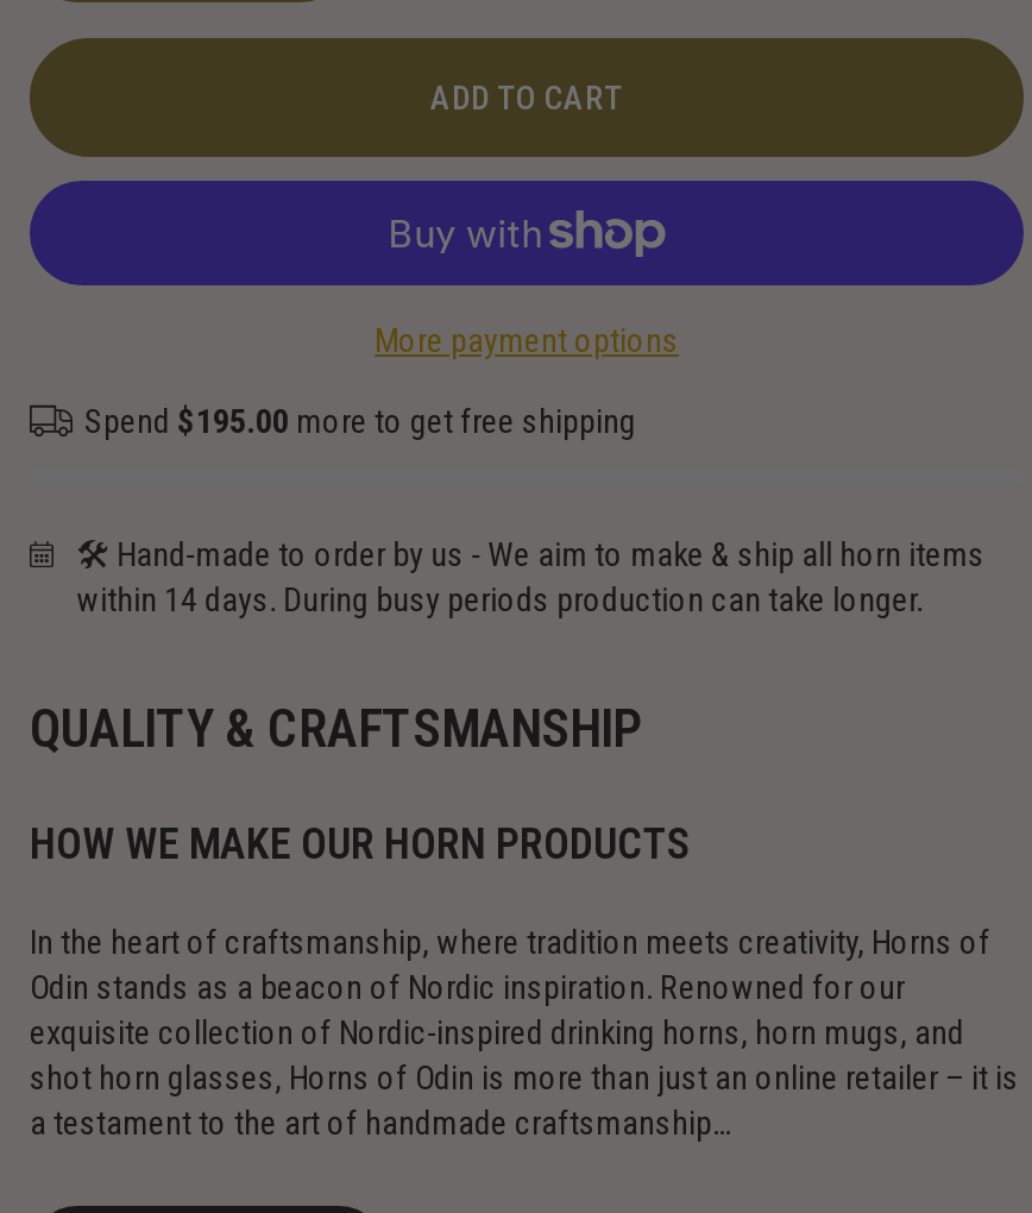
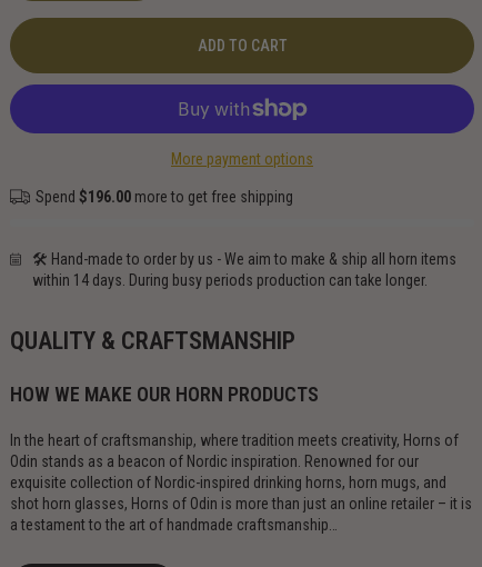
[84,401,636,440] Spend $195.00 more to get free shipping -> [36,188,293,205] Spend $196.00 more to get free shipping

